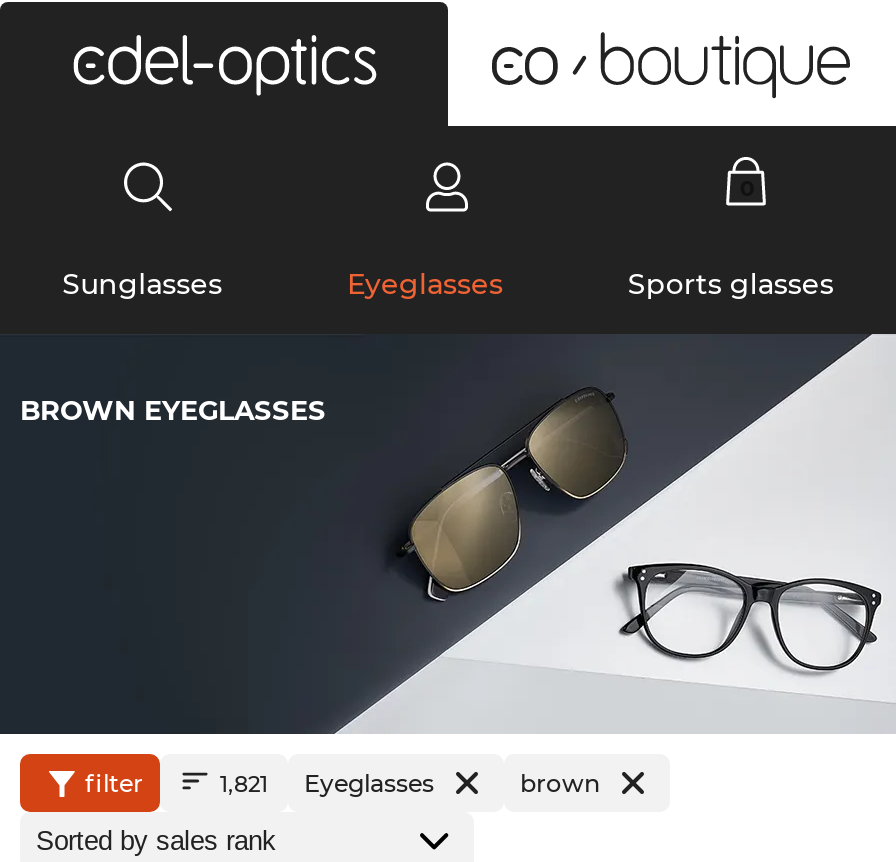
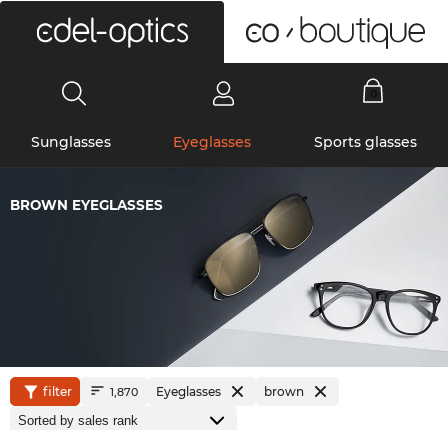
[220,768,434,798] 1,821 Eyeglasses -> [110,384,221,399] 1,870 Eyeglasses

